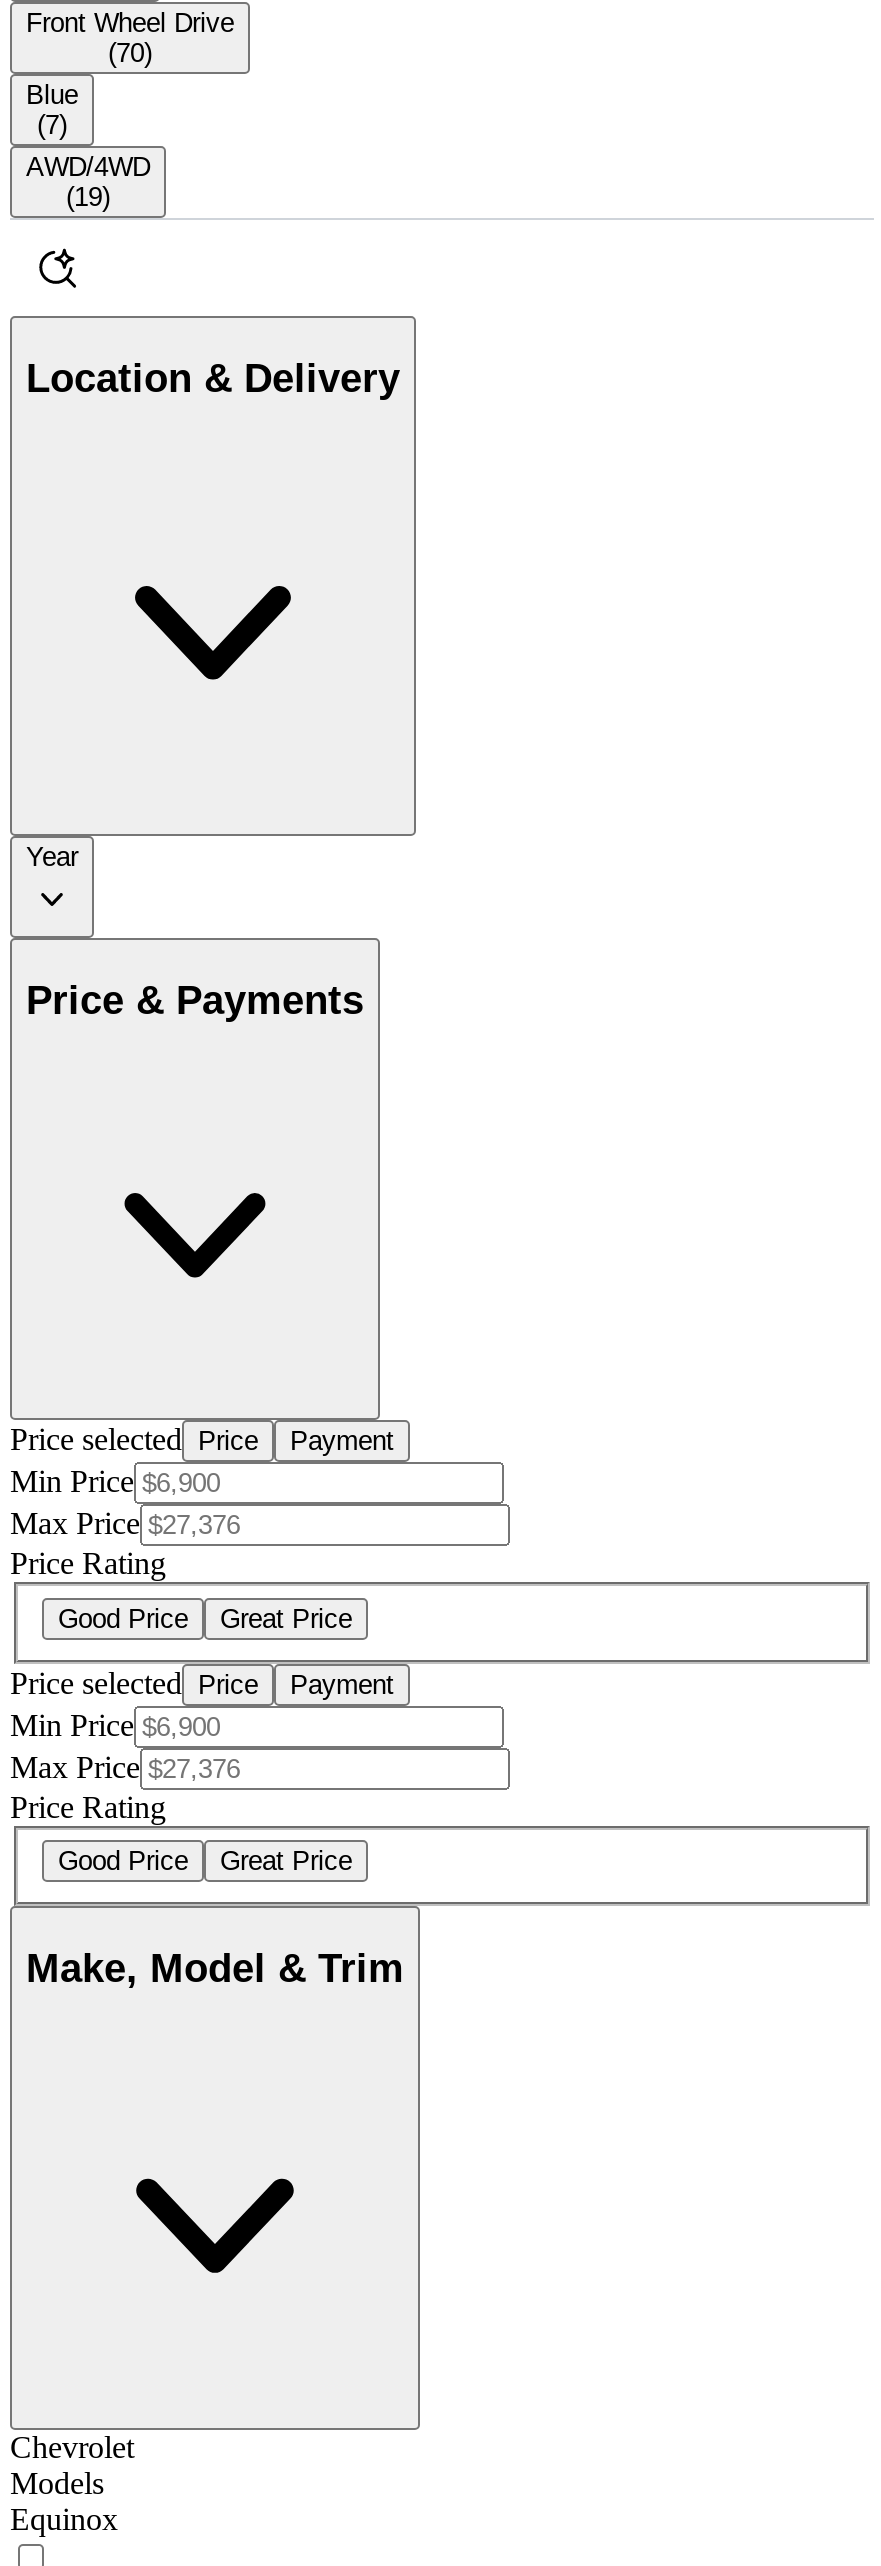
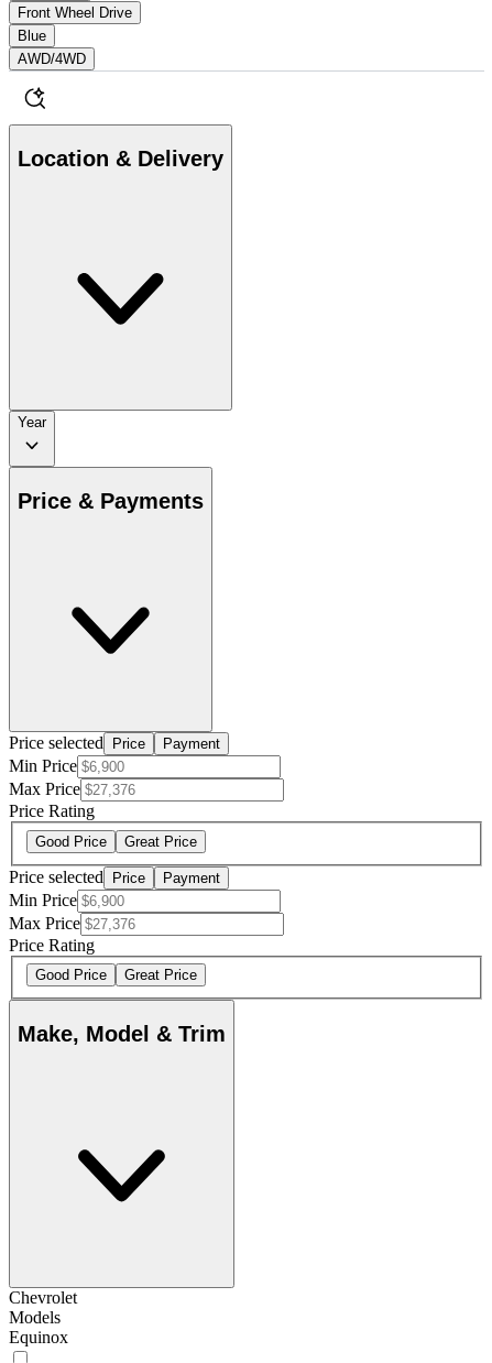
[108,38,152,68] (70) -> none
[37,110,67,140] (7) -> none
[66,182,110,212] (19) -> none

